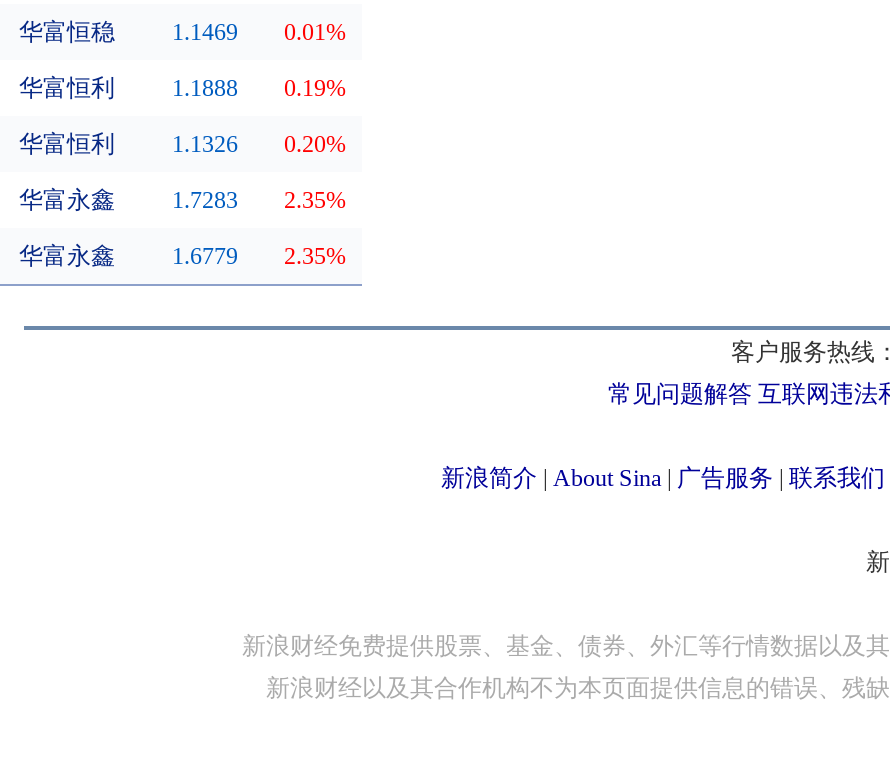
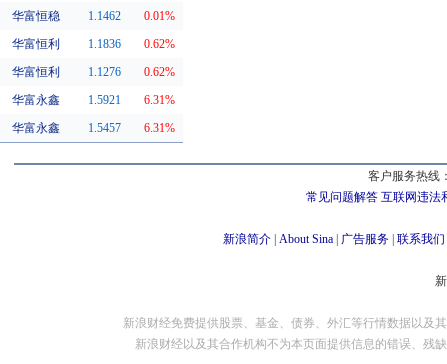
[172,18,346,46] 1.1469 0.01% -> [88,9,175,23] 1.1462 0.01%
[172,74,238,102] 1.1888 -> [88,37,121,51] 1.1836
[284,74,346,102] 0.19% -> [144,37,175,51] 0.62%
[172,130,238,158] 1.1326 -> [88,65,121,79] 1.1276
[284,130,346,158] 0.20% -> [144,65,175,79] 0.62%
[172,186,238,214] 1.7283 -> [88,93,121,107] 1.5921
[284,186,346,214] 2.35% -> [144,93,175,107] 6.31%
[172,242,238,270] 1.6779 -> [88,121,121,135] 1.5457
[284,242,346,270] 2.35% -> [144,121,175,135] 6.31%

